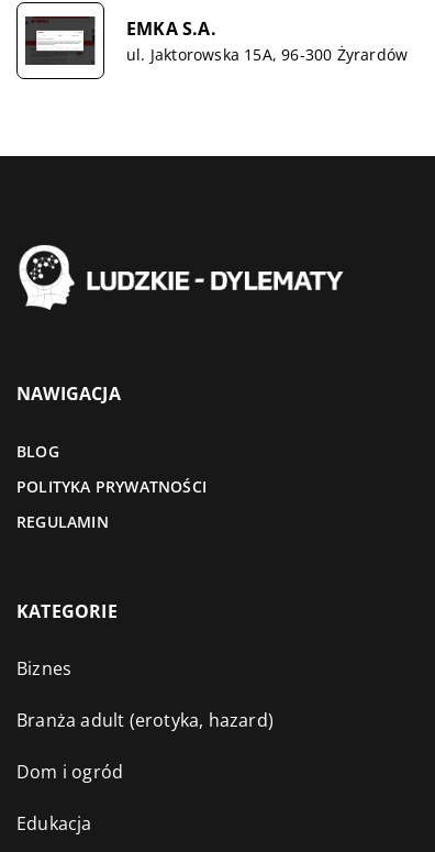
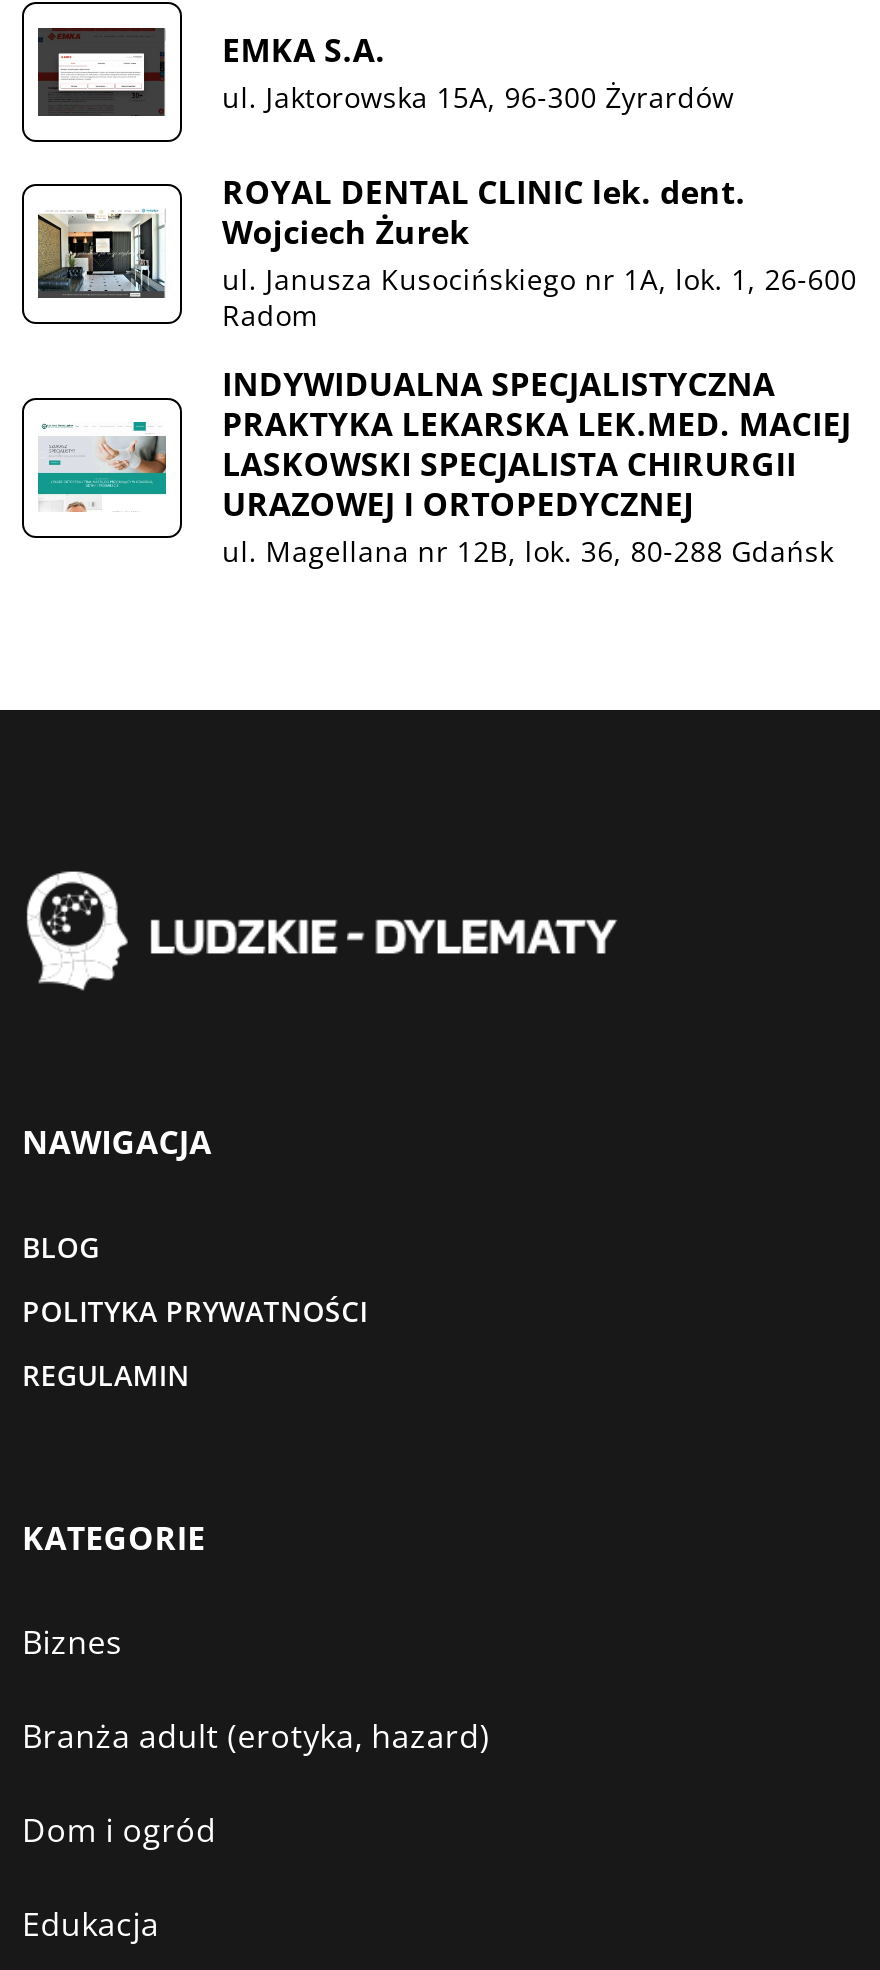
none -> [20,170,857,570] [image] | ROYAL DENTAL CLINIC lek. dent. | Wojciech Żurek | ul. Janusza Kusocińskiego nr 1A, lok. 1, 26-600 | Radom | INDYWIDUALNA SPECJALISTYCZNA | PRAKTYKA LEKARSKA LEK.MED. MACIEJ | LASKOWSKI SPECJALISTA CHIRURGII | URAZOWEJ I ORTOPEDYCZNEJ | ul. Magellana nr 12B, lok. 36, 80-288 Gdańsk
none -> [20,396,184,570] [image]

